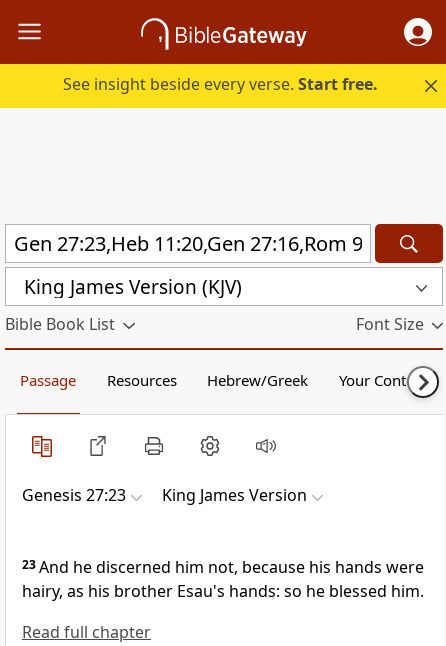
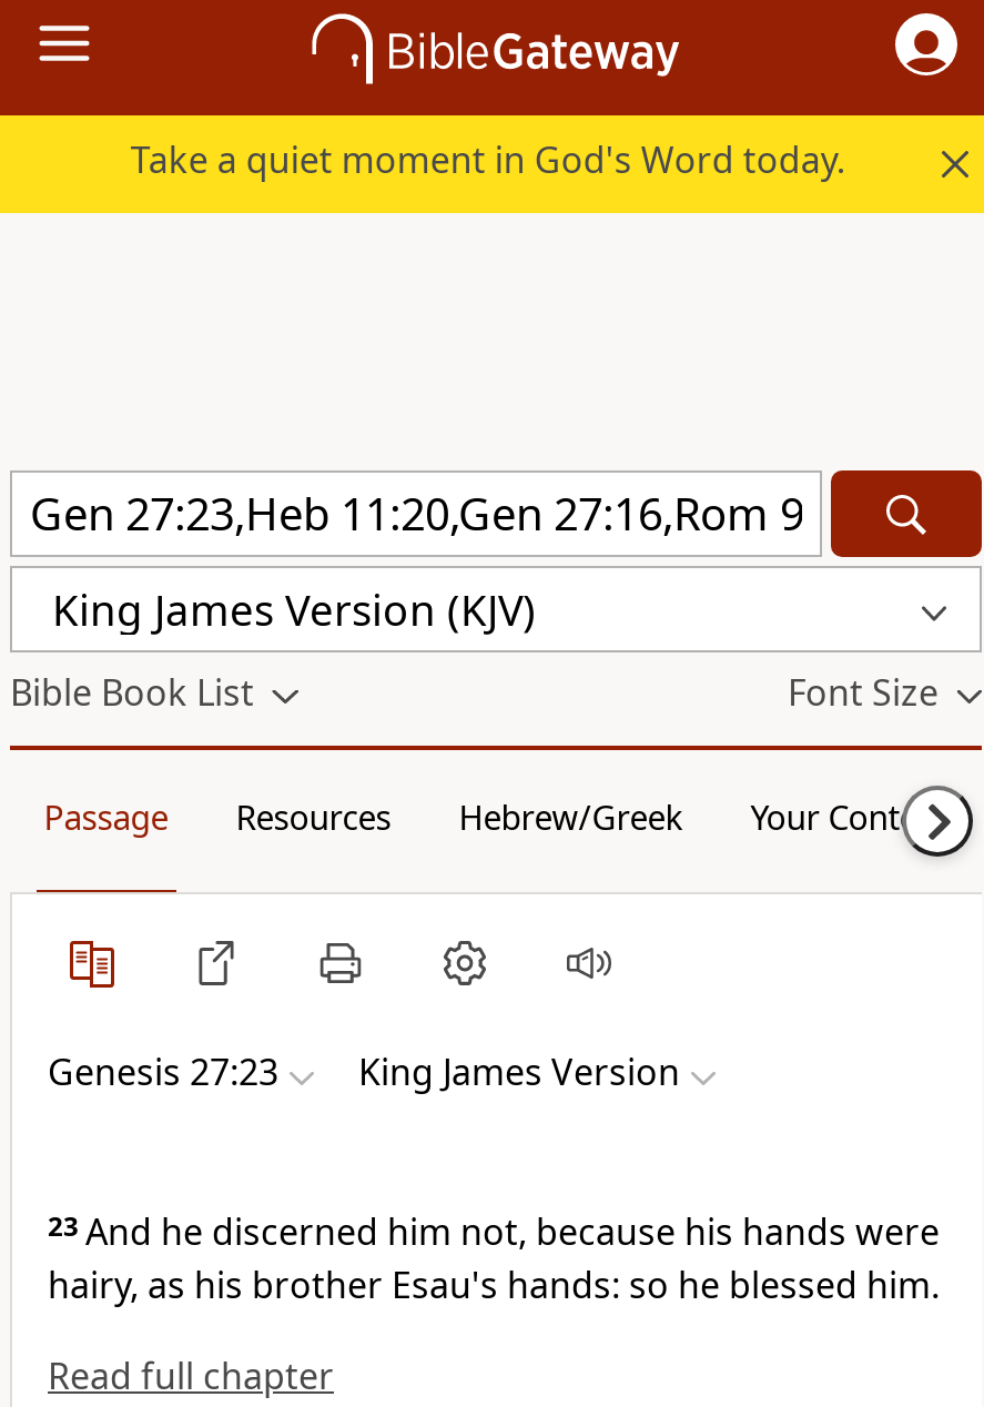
[63,73,378,95] See insight beside every verse. Start free. -> [131,135,845,184] Take a quiet moment in God's Word today.

